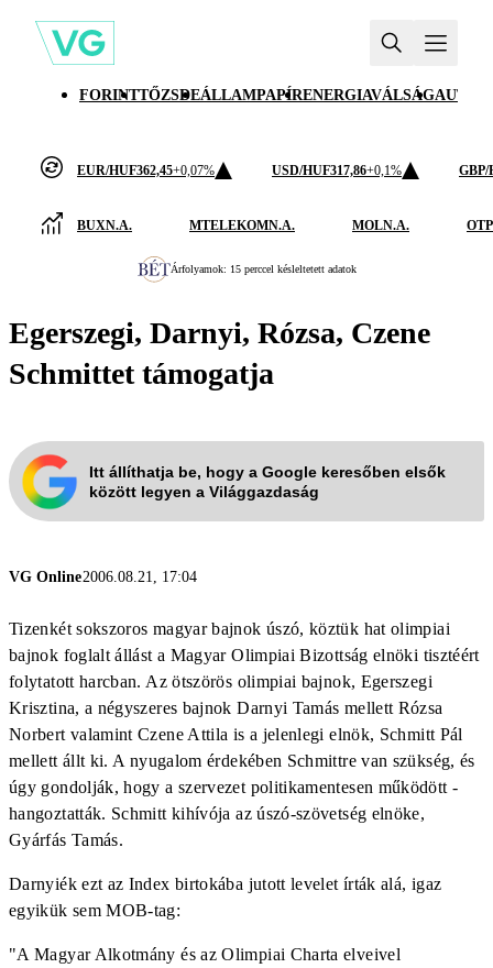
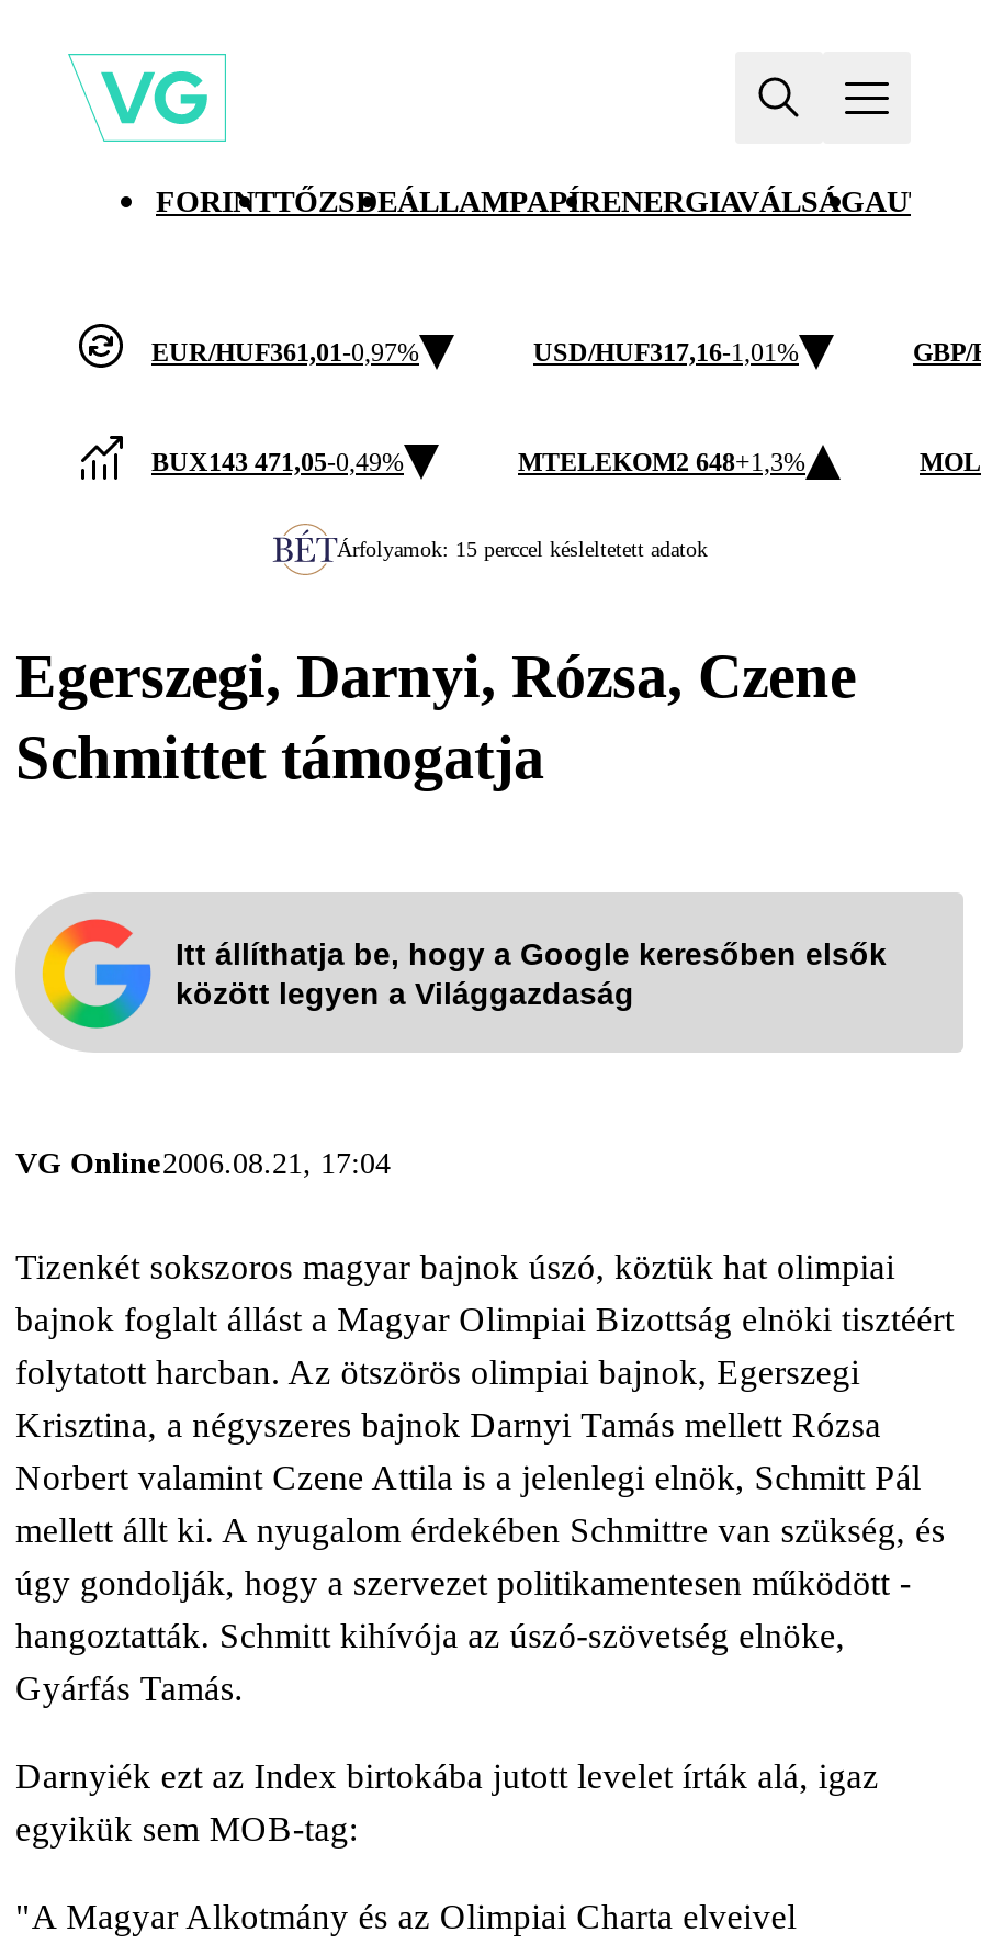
[77,162,215,178] EUR/HUF362,45 +0,07% -> [151,336,419,367] EUR/HUF361,01 -0,97%
[272,162,402,178] USD/HUF317,86+0,1% -> [533,336,799,367] USD/HUF317,16-1,01%
[77,217,493,233] BUXN.A. | MTELEKOMN.A. | MOL N.A. | OTP -> [151,446,981,476] BUX143 471,05-0,49% | MTELEKOM2 648+1,3% | MOL

